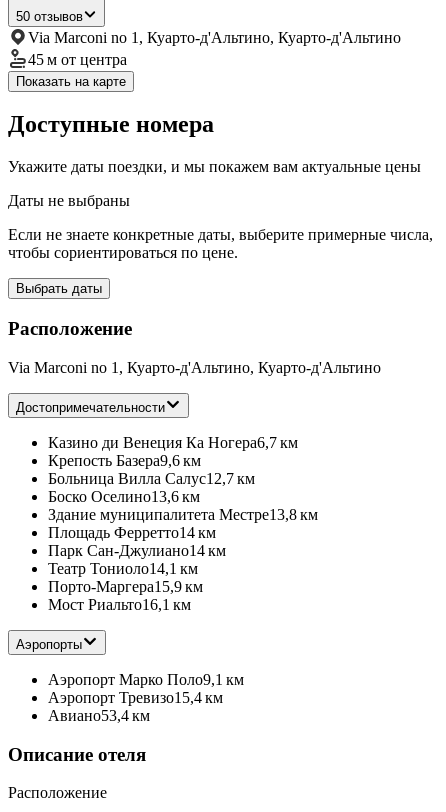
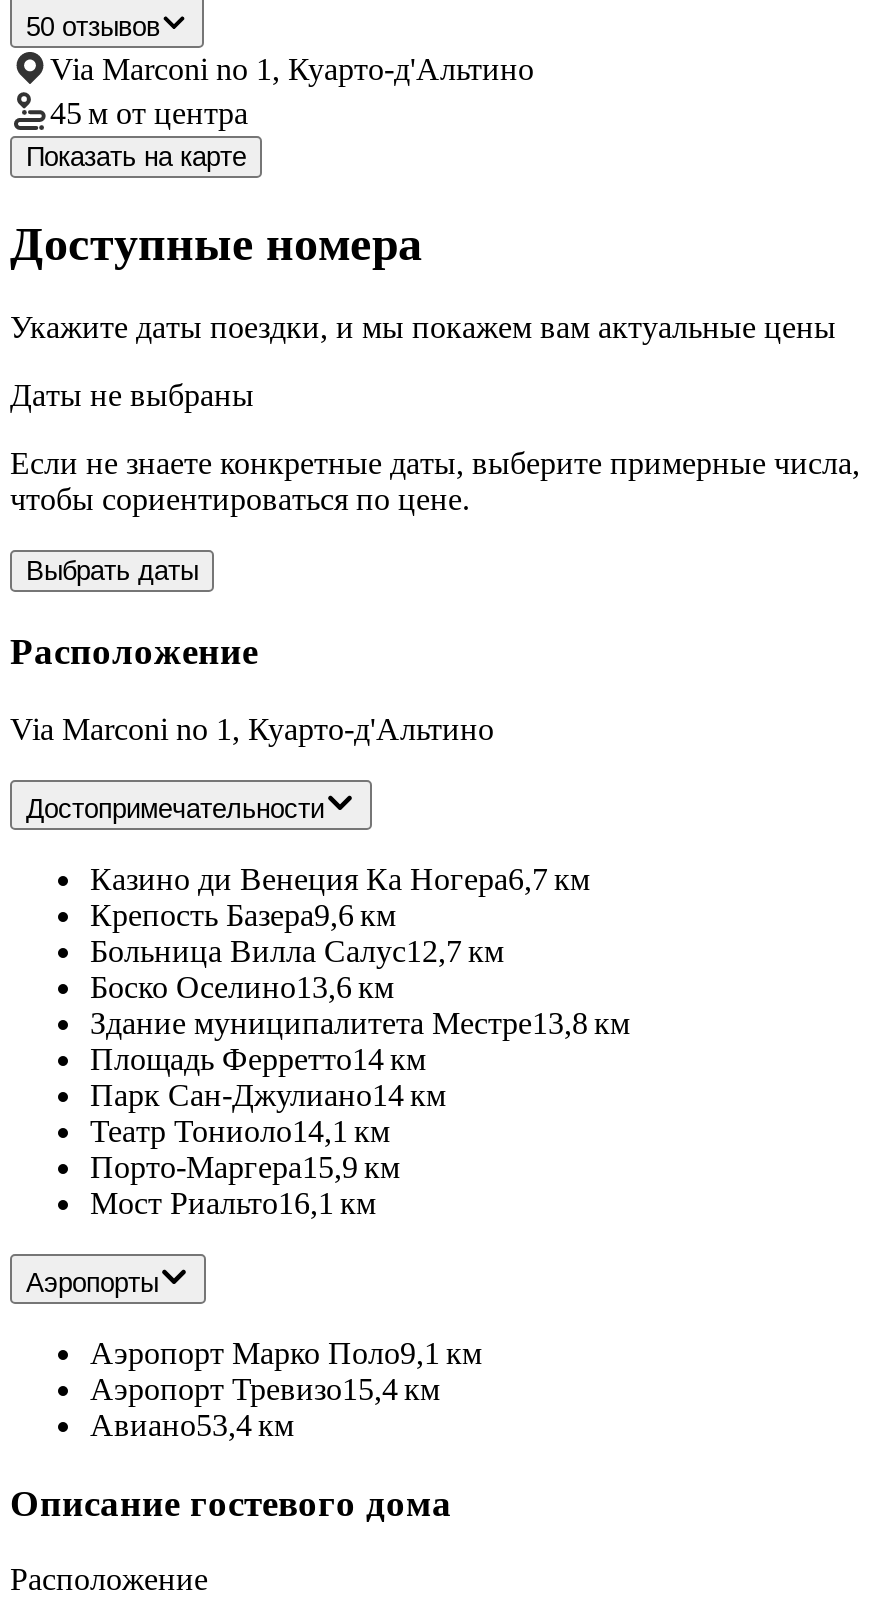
[28,28,401,45] Via Marconi no 1, Куарто-д'Альтино, Куарто-д'Альтино -> [50,51,534,85] Via Marconi no 1, Куарто-д'Альтино
[8,359,381,376] Via Marconi no 1, Куарто-д'Альтино, Куарто-д'Альтино -> [10,712,494,746] Via Marconi no 1, Куарто-д'Альтино
[8,743,146,764] Описание отеля -> [10,1481,452,1523] Описание гостевого дома

